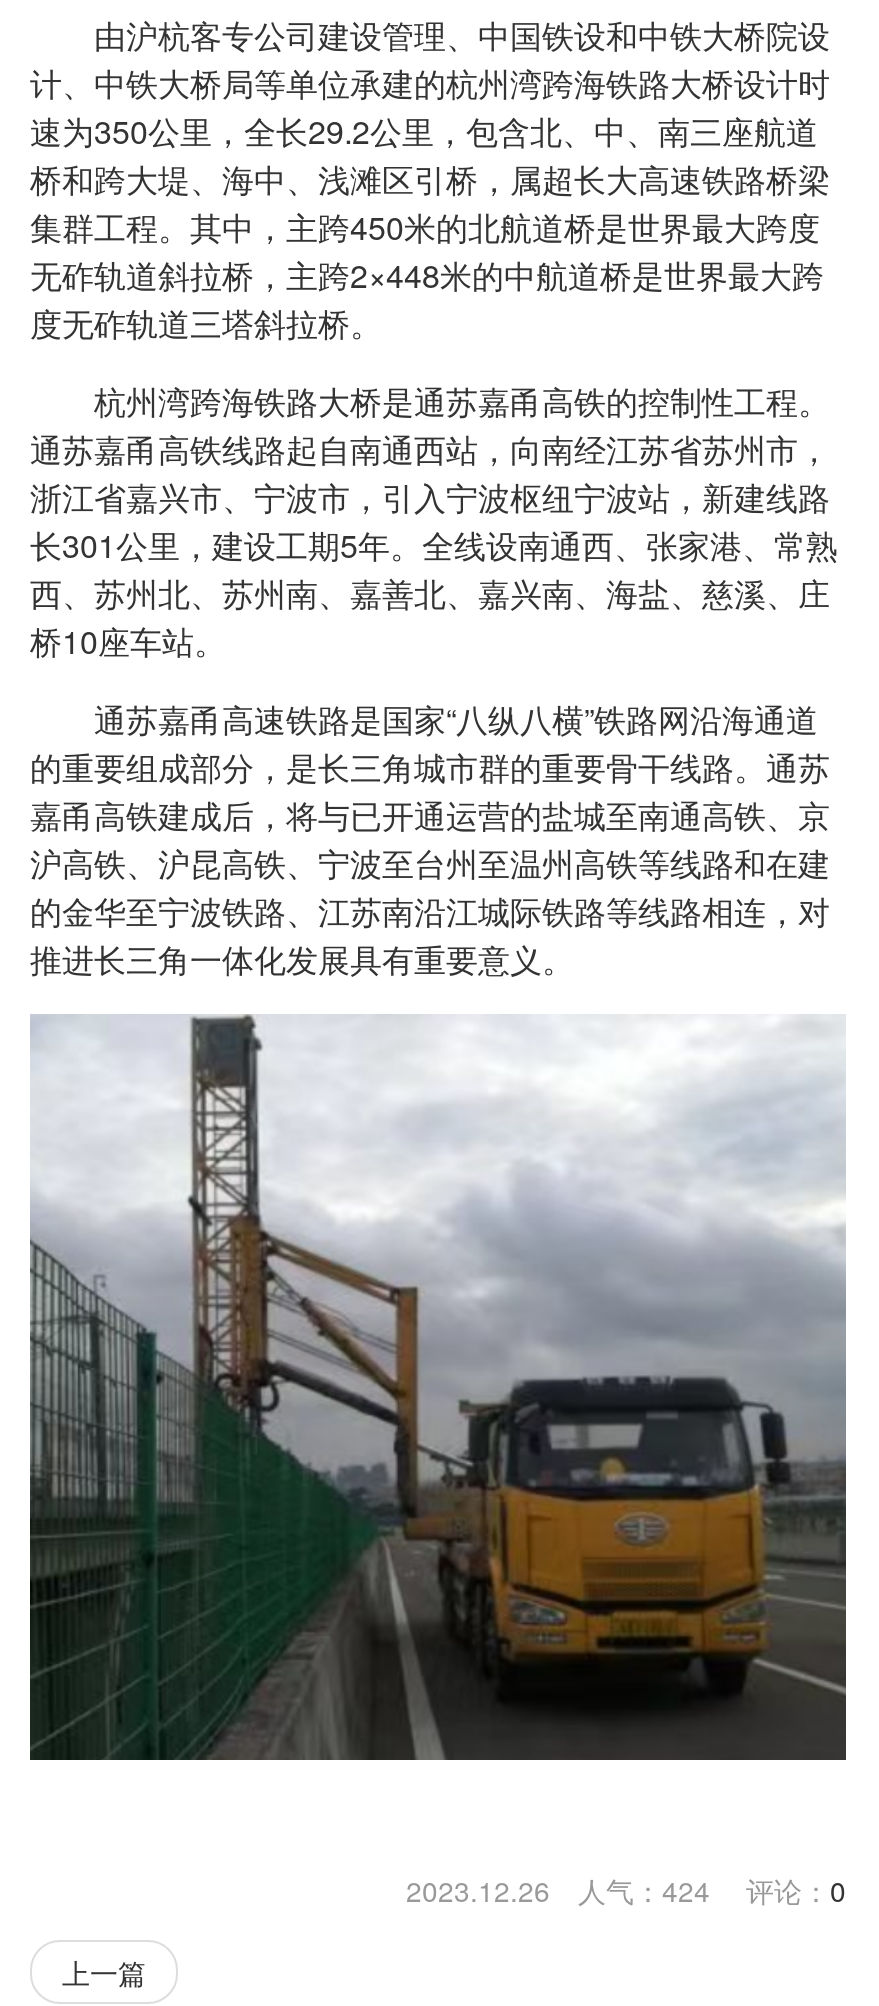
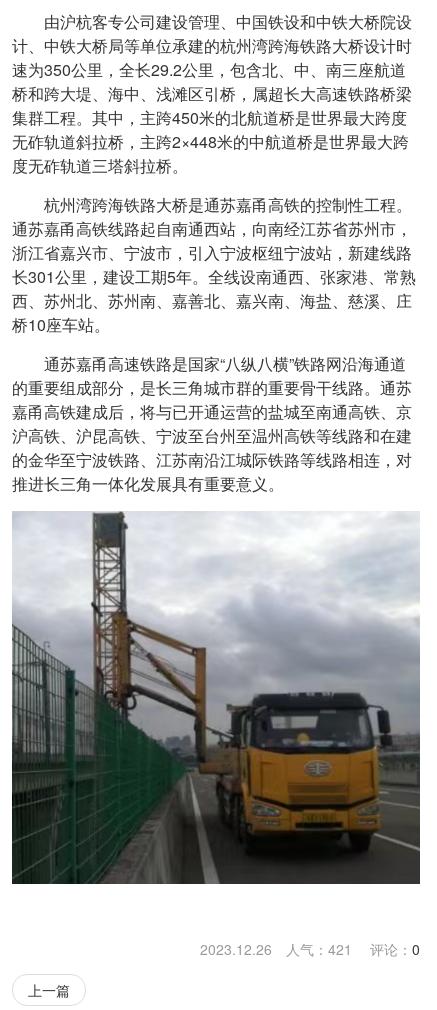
[406,1871,846,1911] 2023.12.26 人气：424评论：0 -> [200,939,420,959] 2023.12.26 人气：421评论：0

